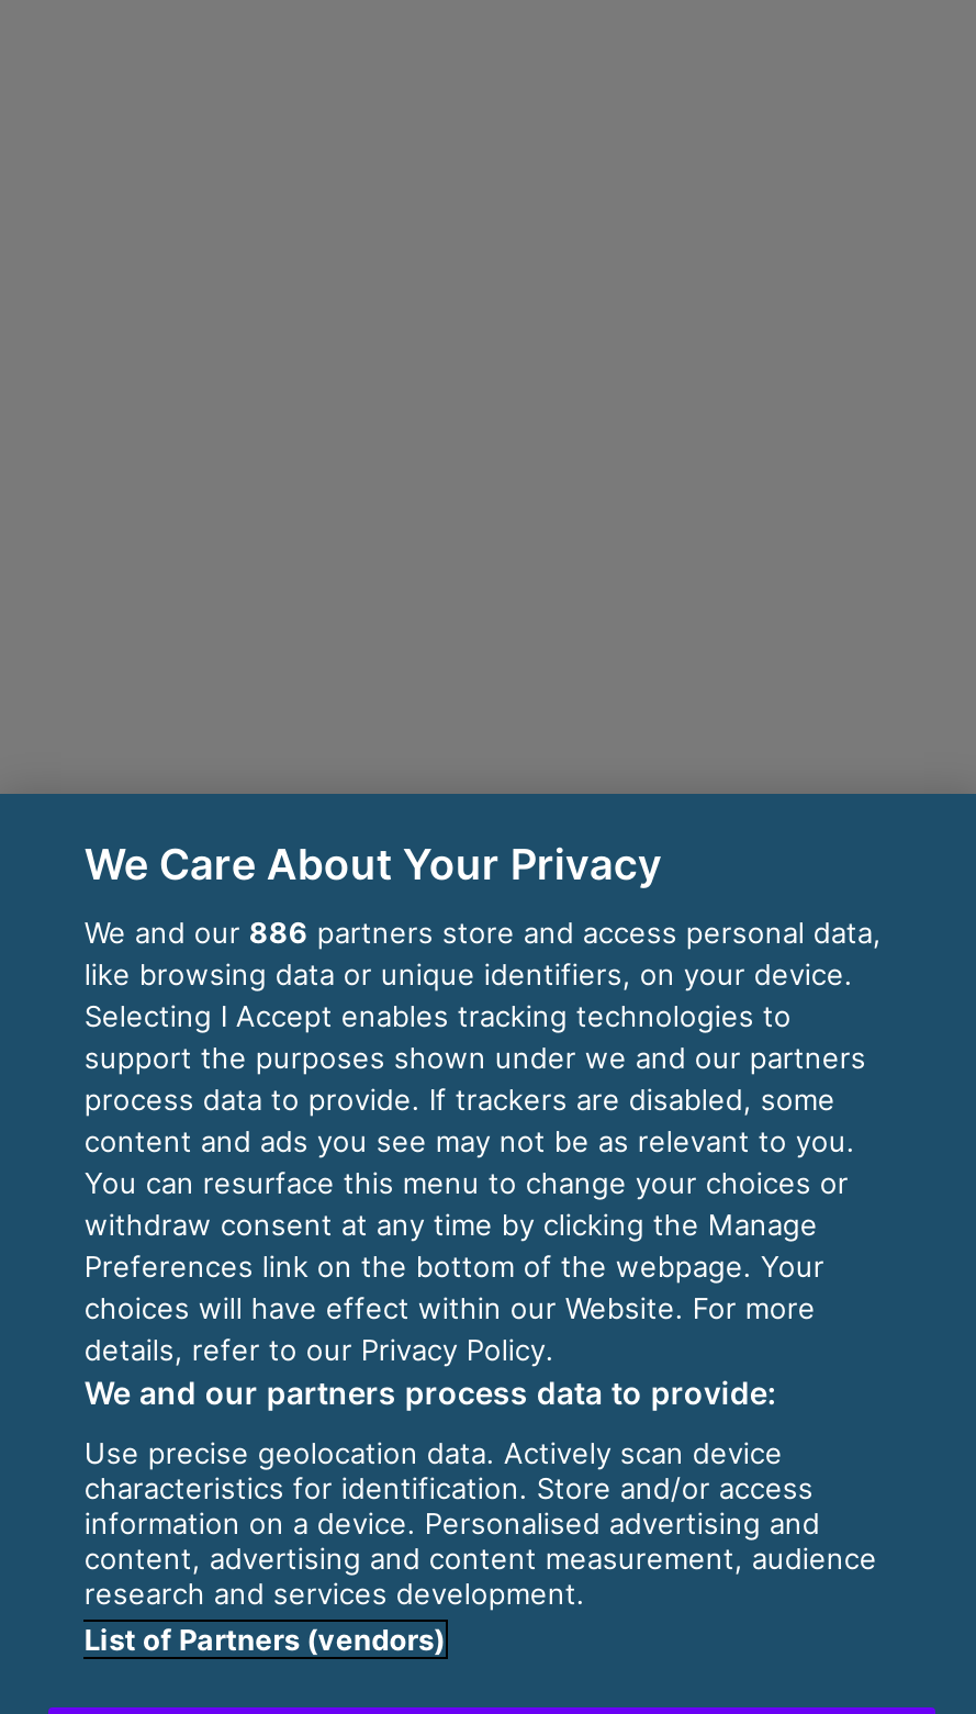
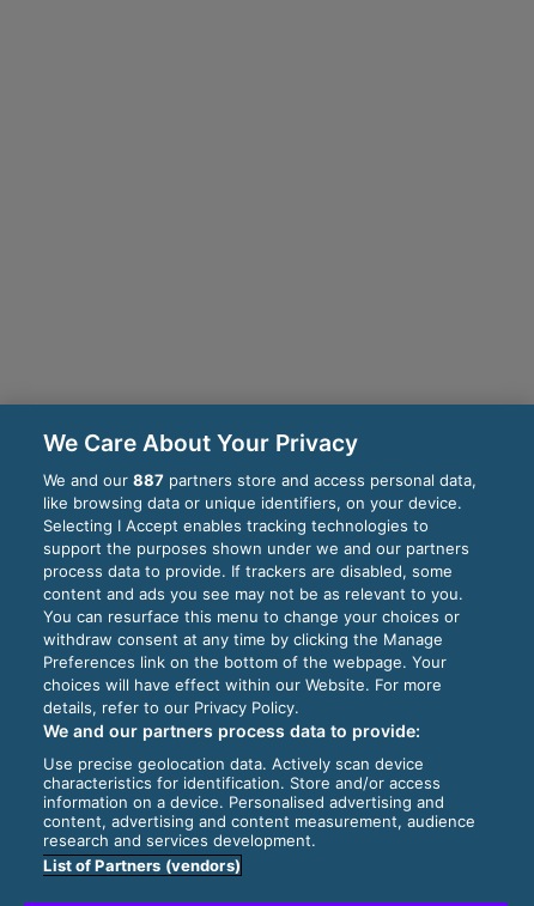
[84,915,881,950] We and our 886 partners store and access personal data, -> [44,470,477,490] We and our 887 partners store and access personal data,

